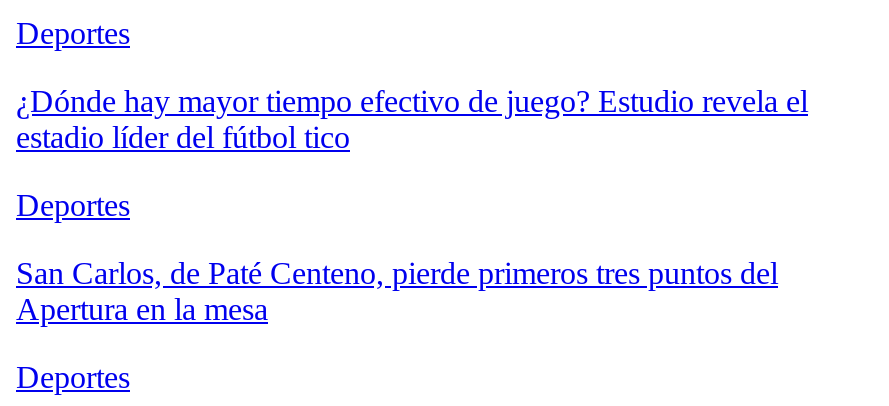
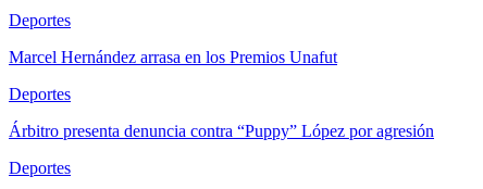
[16,84,808,154] ¿Dónde hay mayor tiempo efectivo de juego? Estudio revela el | estadio líder del fútbol tico -> [9,48,337,66] Marcel Hernández arrasa en los Premios Unafut
[16,256,778,326] San Carlos, de Paté Centeno, pierde primeros tres puntos del | Apertura en la mesa -> [9,122,434,140] Árbitro presenta denuncia contra “Puppy” López por agresión

